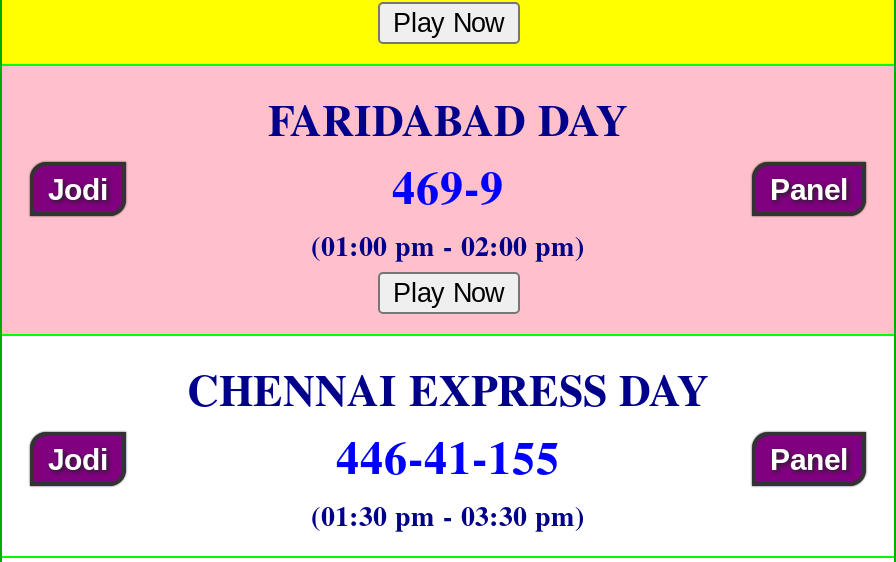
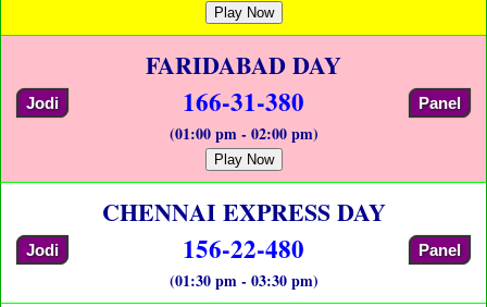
[392,152,504,220] 469-9 -> [183,83,304,120] 166-31-380
[336,422,560,490] 446-41-155 -> [183,229,304,267] 156-22-480

